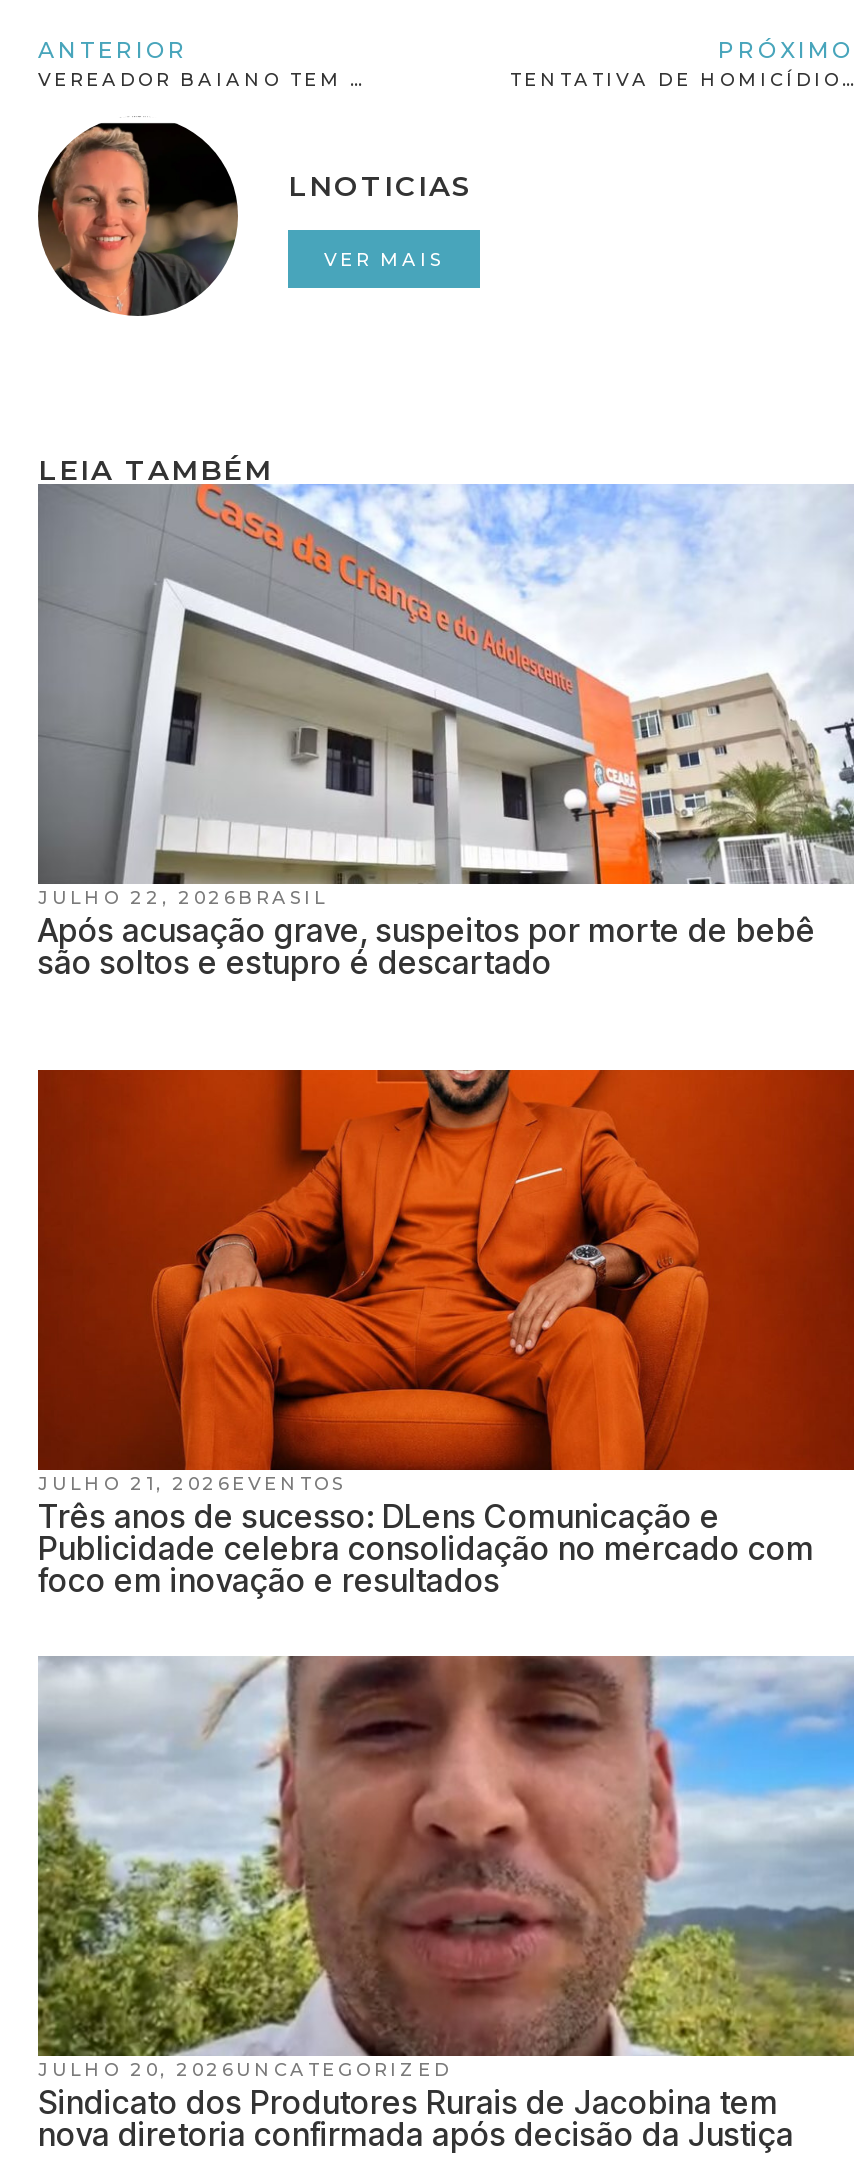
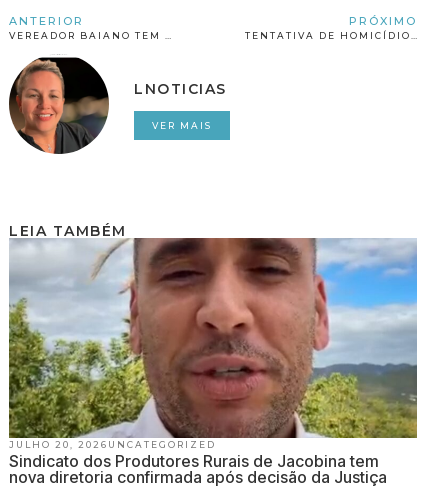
[38,482,854,981] [image] | JULHO 22, 2026BRASIL | Após acusação grave, suspeitos por morte de bebê | são soltos e estupro é descartado -> none
[36,1068,856,1599] [image] | JULHO 21, 2026EVENTOS | Três anos de sucesso: DLens Comunicação e | Publicidade celebra consolidação no mercado com | foco em inovação e resultados -> none

